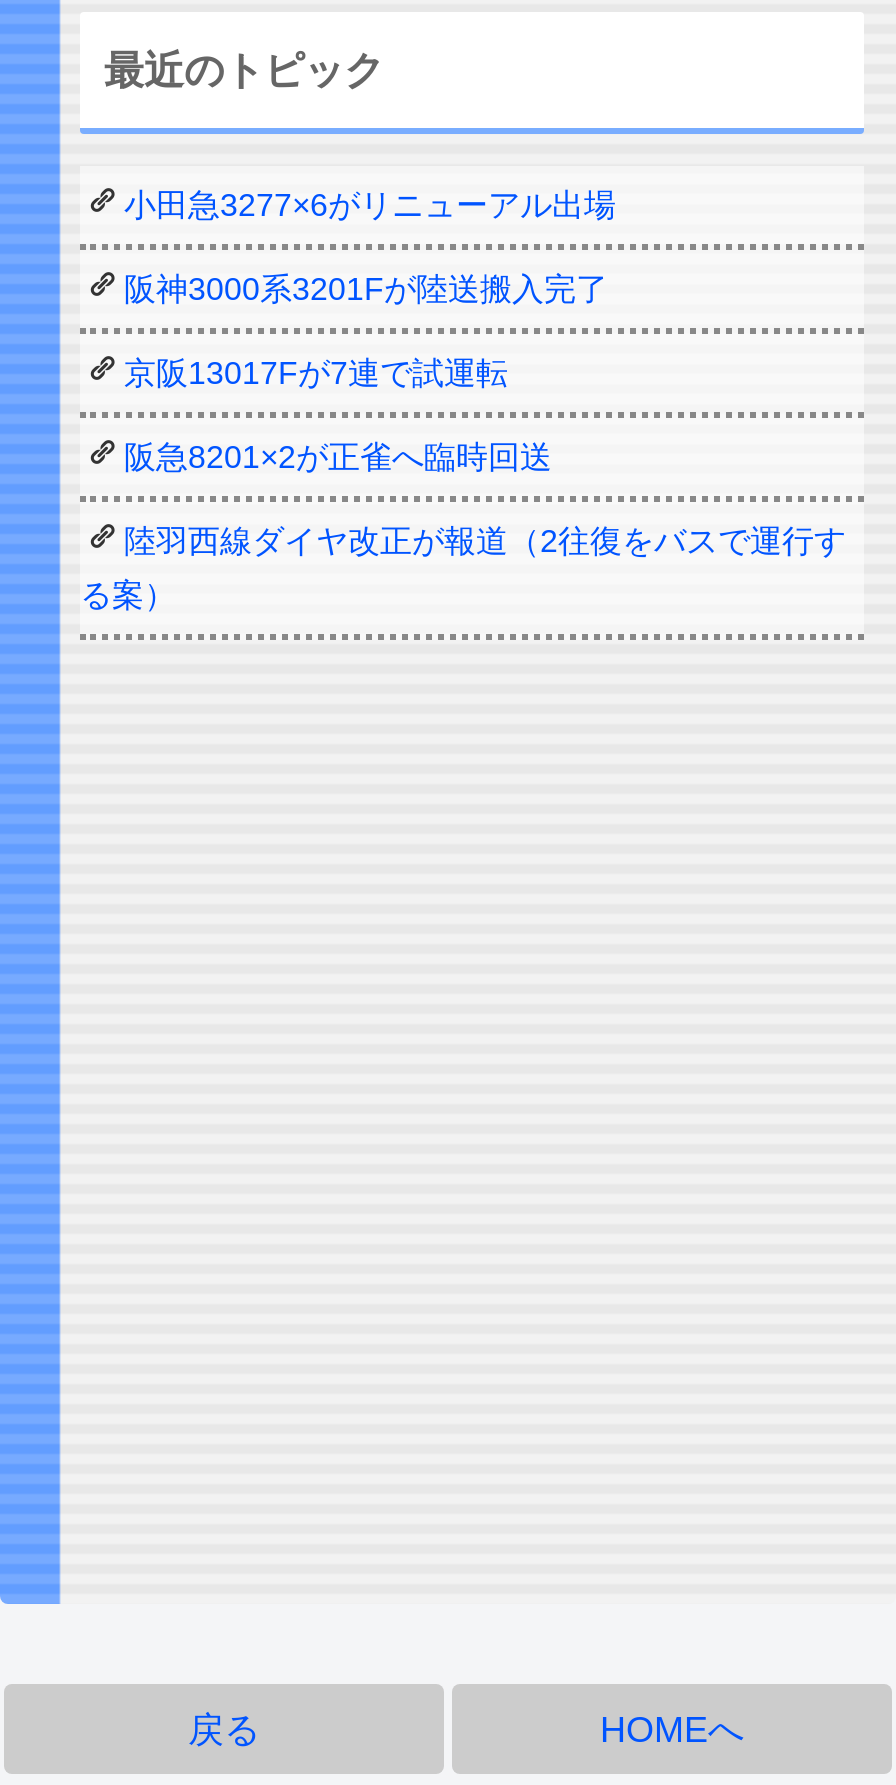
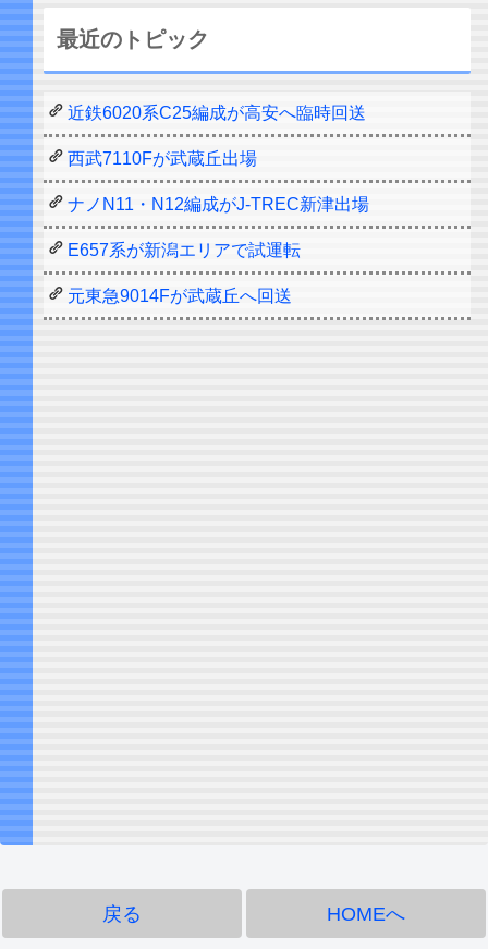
[80,187,846,611] 小田急3277×6がリニューアル出場 | 阪神3000系3201Fが陸送搬入完了 | 京阪13017Fが7連で試運転 | 阪急8201×2が正雀へ臨時回送 | 陸羽西線ダイヤ改正が報道（2往復をバスで運行す | る案） -> [68,103,369,305] 近鉄6020系C25編成が高安へ臨時回送 | 西武7110Fが武蔵丘出場 | ナノN11・N12編成がJ-TREC新津出場 | E657系が新潟エリアで試運転 | 元東急9014Fが武蔵丘へ回送

